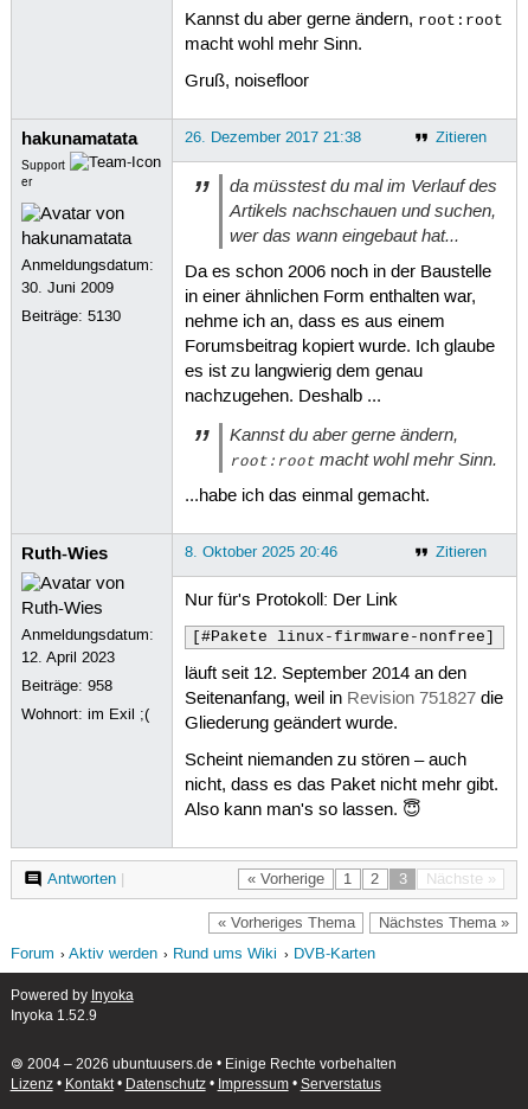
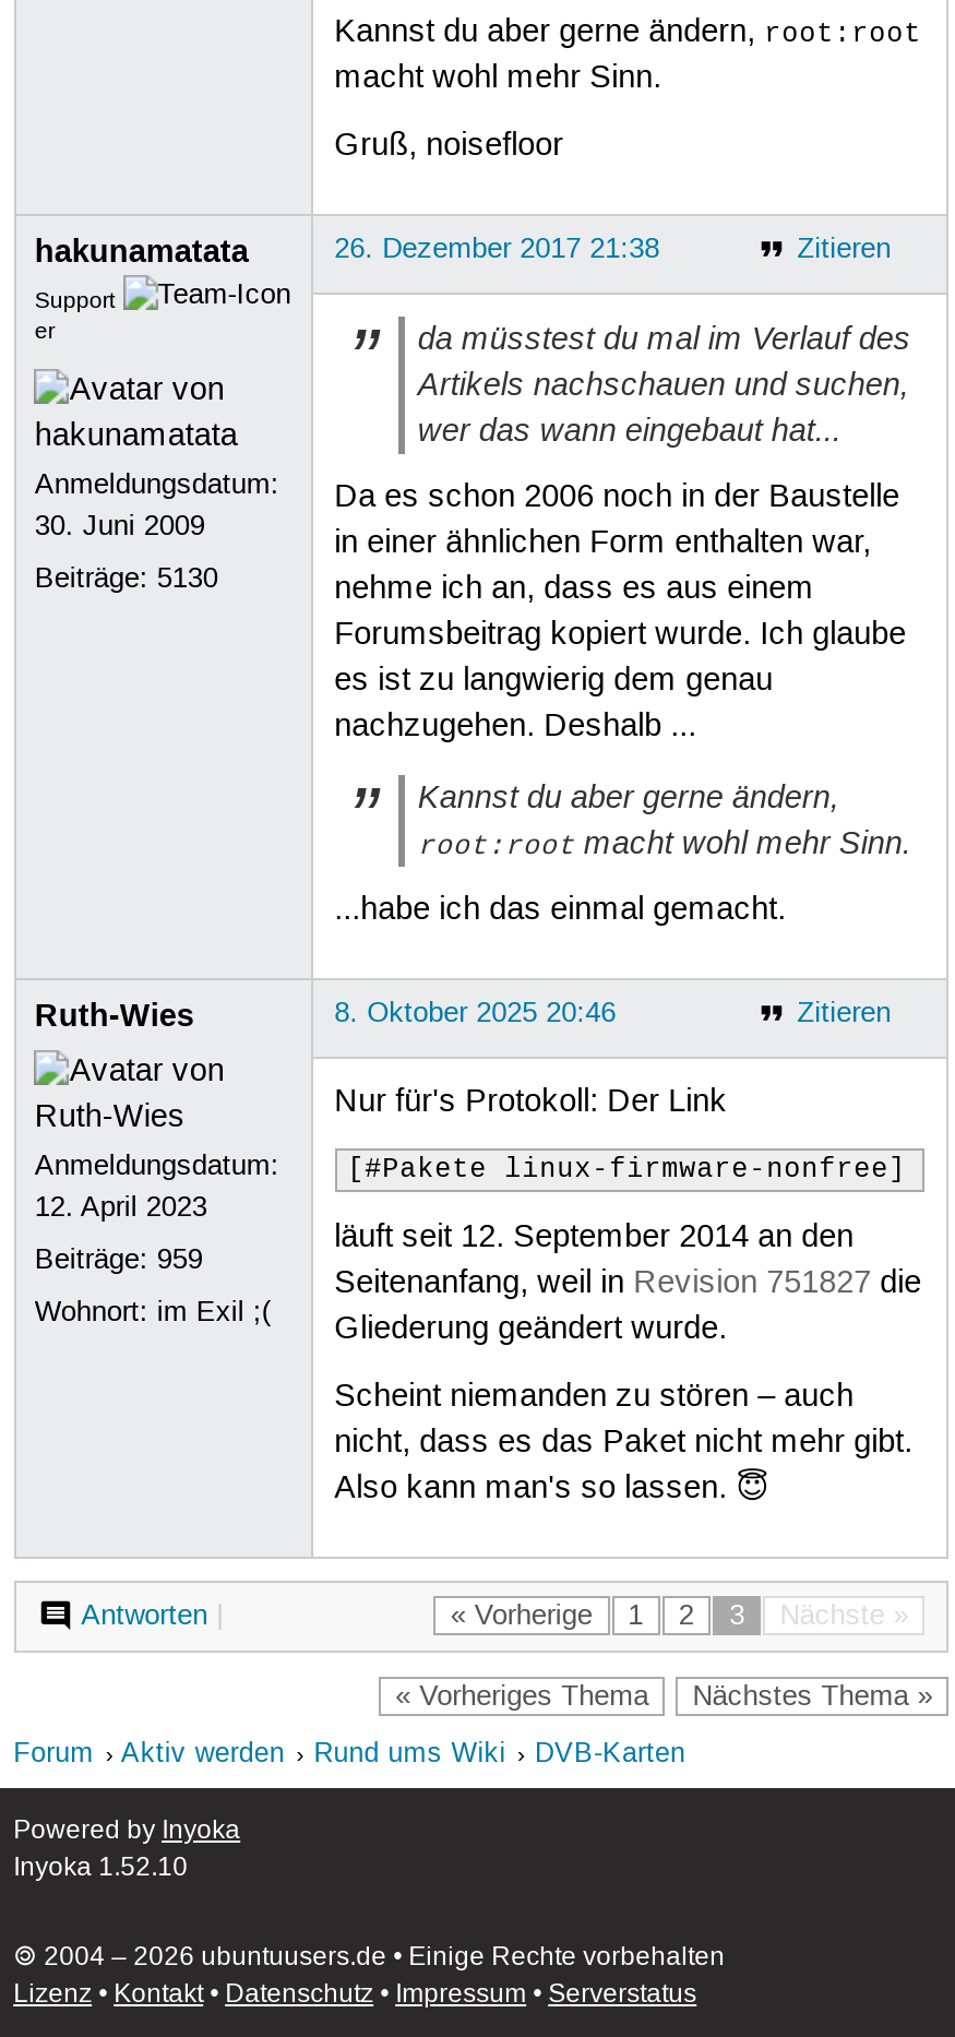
[22,676,113,695] Beiträge: 958 -> [35,1242,203,1277] Beiträge: 959
[10,1008,97,1026] Inyoka 1.52.9 -> [13,1853,188,1885] Inyoka 1.52.10

